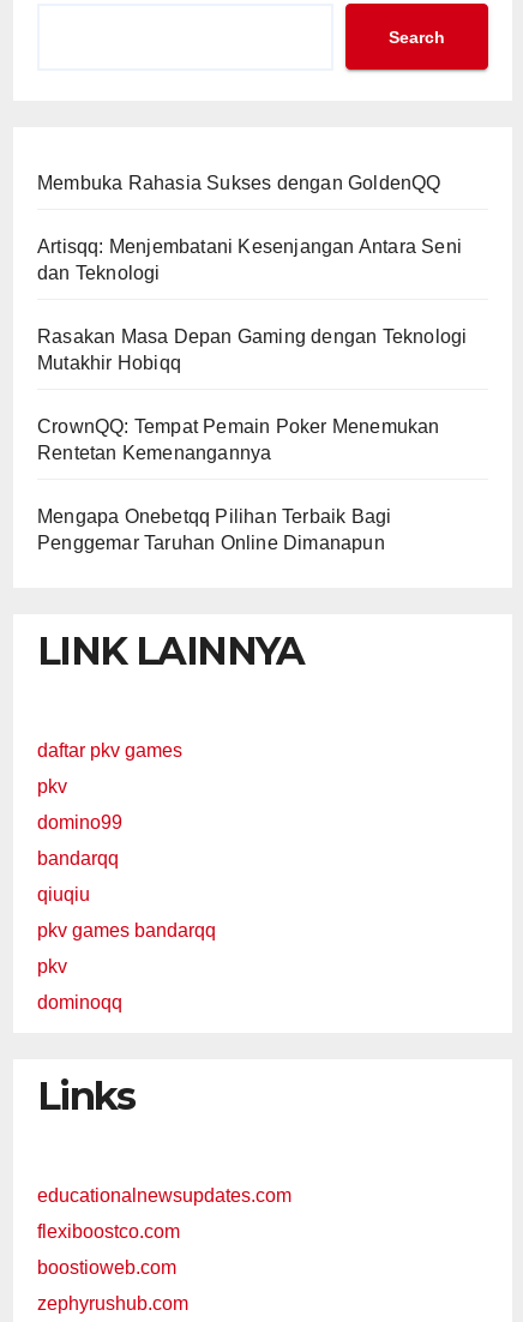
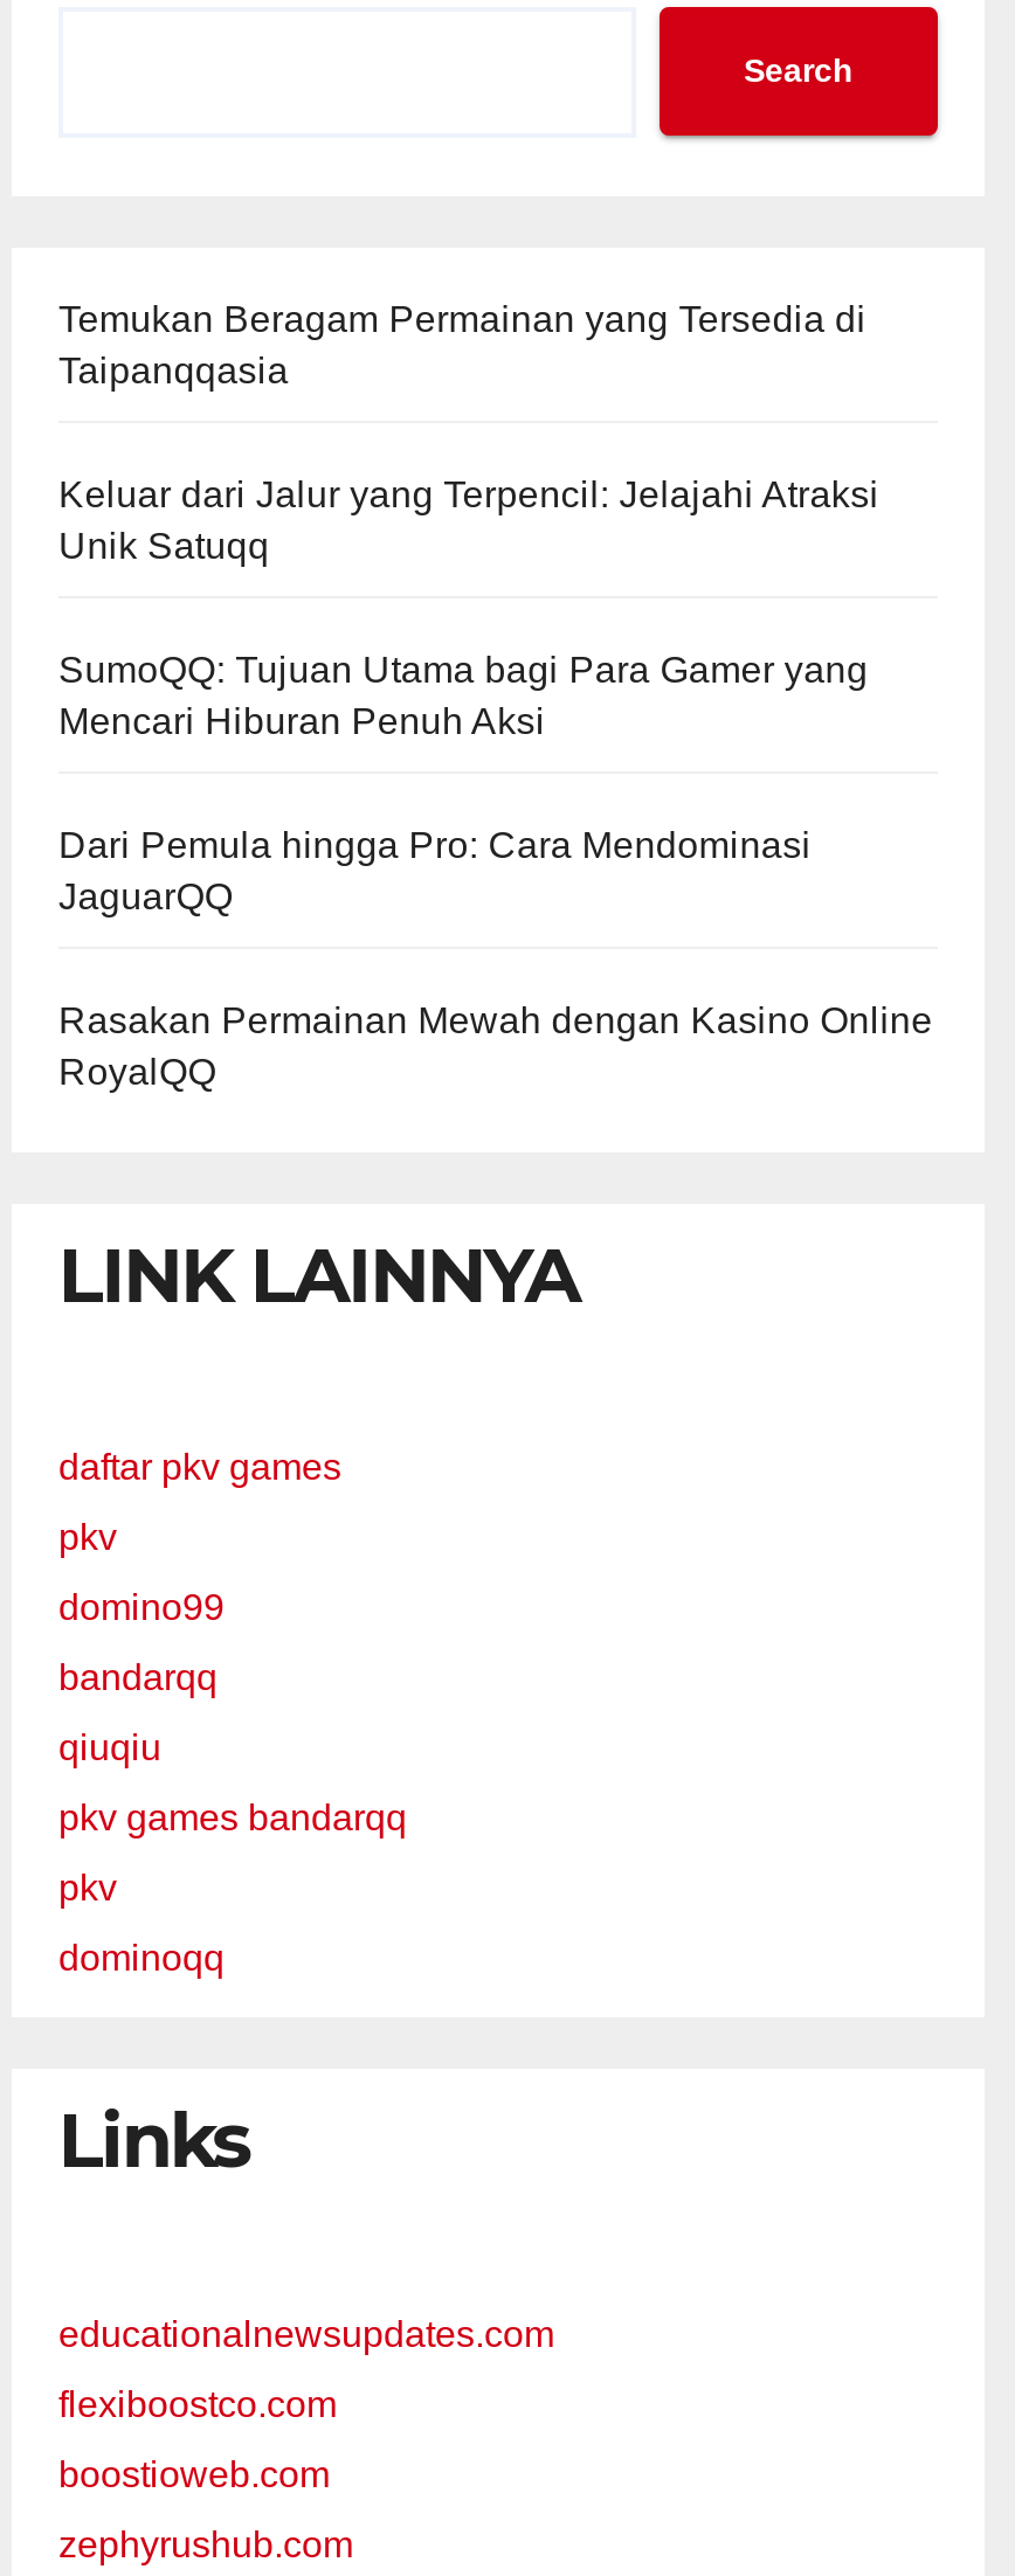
[37,173,441,194] Membuka Rahasia Sukses dengan GoldenQQ -> [58,299,866,390] Temukan Beragam Permainan yang Tersedia di | Taipanqqasia
[37,237,462,284] Artisqq: Menjembatani Kesenjangan Antara Seni | dan Teknologi -> [58,474,879,565] Keluar dari Jalur yang Terpencil: Jelajahi Atraksi | Unik Satuqq
[37,327,467,374] Rasakan Masa Depan Gaming dengan Teknologi | Mutakhir Hobiqq -> [58,650,868,741] SumoQQ: Tujuan Utama bagi Para Gamer yang | Mencari Hiburan Penuh Aksi
[37,417,440,464] CrownQQ: Tempat Pemain Poker Menemukan | Rentetan Kemenangannya -> [58,825,812,916] Dari Pemula hingga Pro: Cara Mendominasi | JaguarQQ
[37,507,392,554] Mengapa Onebetqq Pilihan Terbaik Bagi | Penggemar Taruhan Online Dimanapun -> [58,1000,933,1091] Rasakan Permainan Mewah dengan Kasino Online | RoyalQQ

